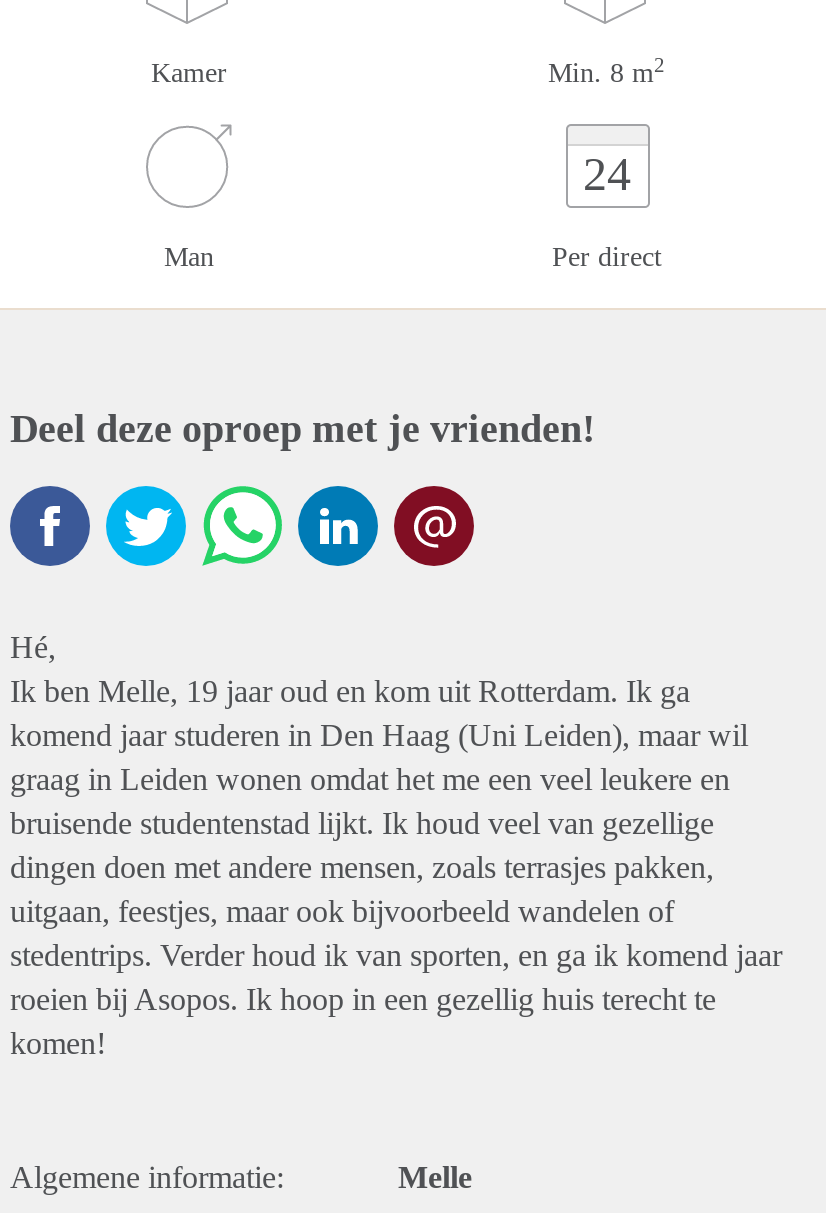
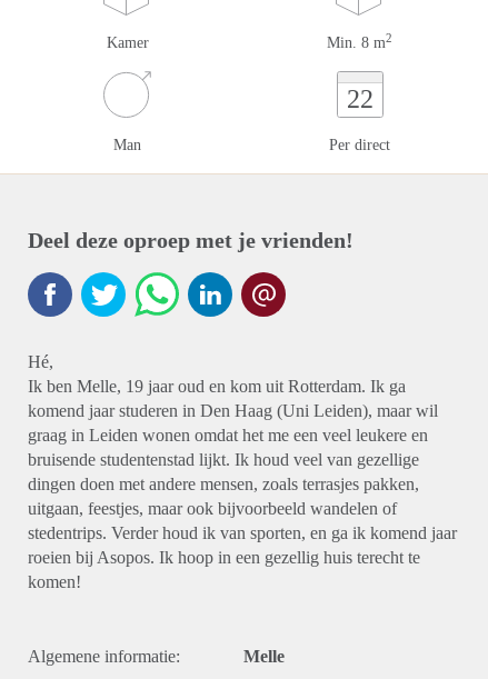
[583,148,631,200] 24 -> [346,84,373,113] 22

